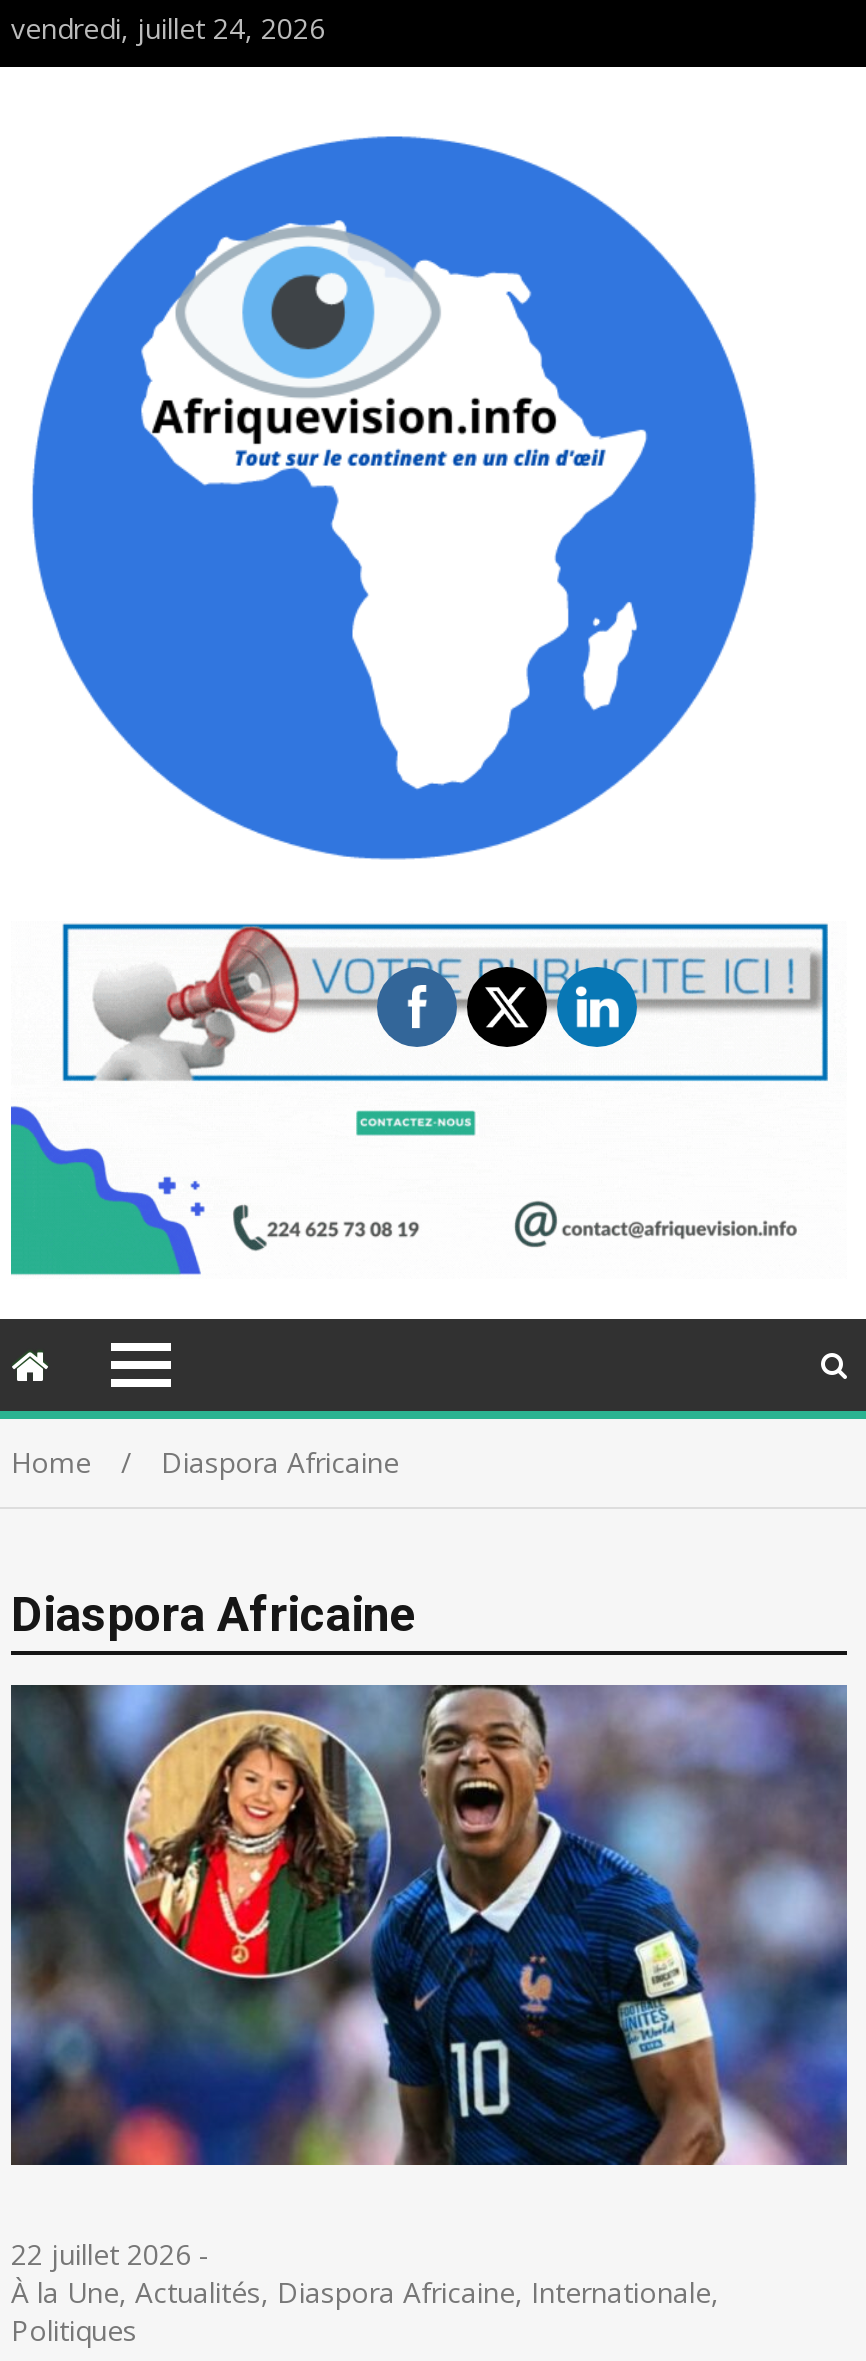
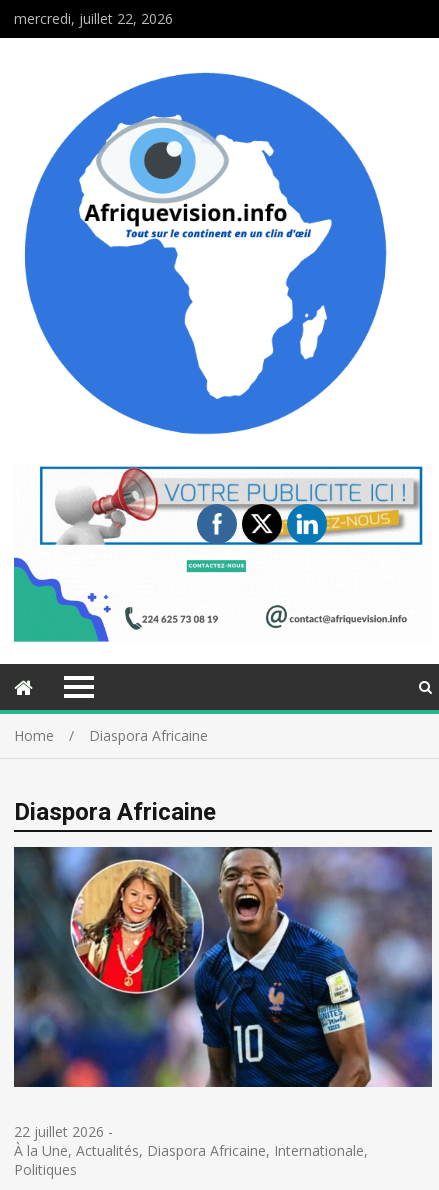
[11,9,325,47] vendredi, juillet 24, 2026 -> [14,9,173,28] mercredi, juillet 22, 2026
[377,965,791,1081] [image] -> [196,487,405,545] [image]

